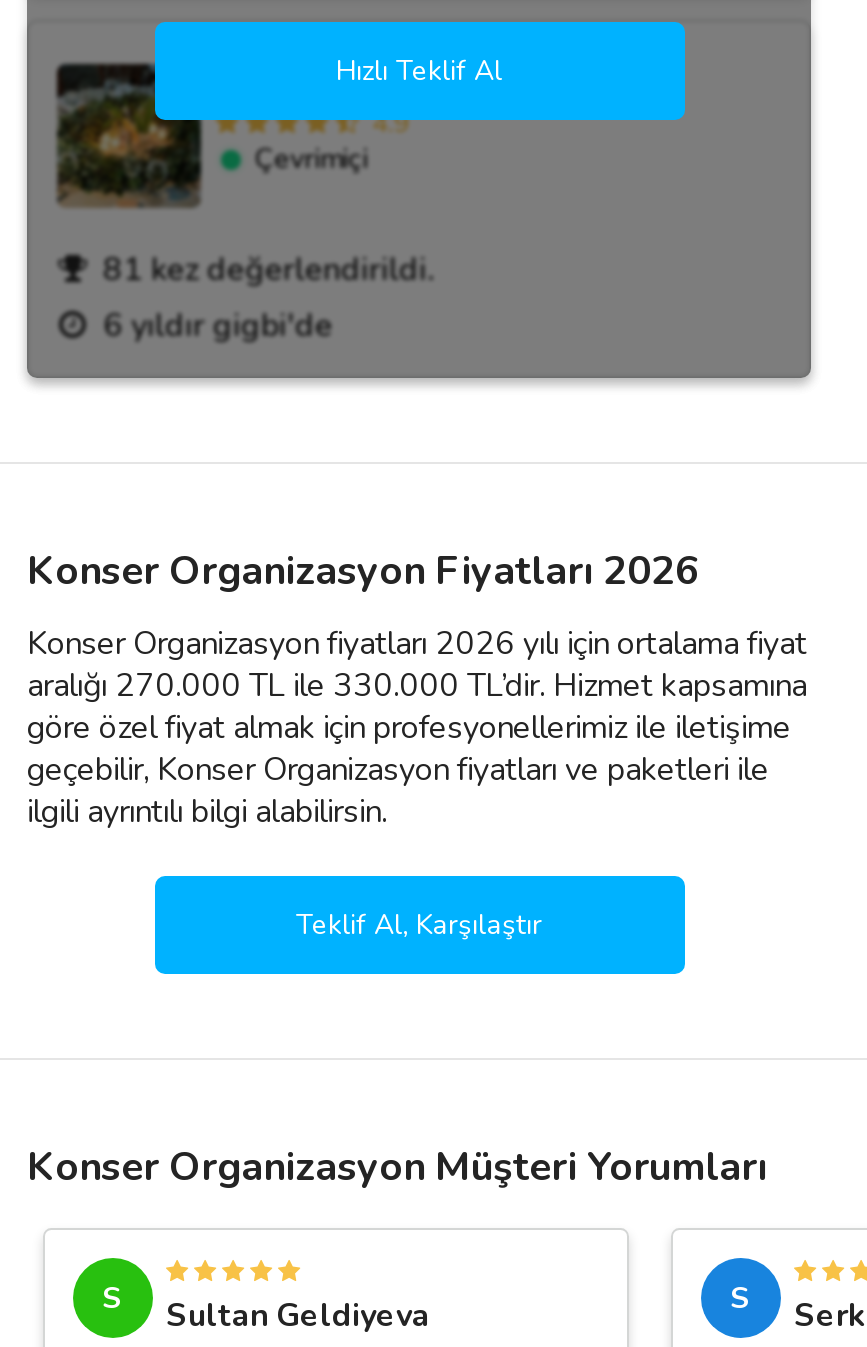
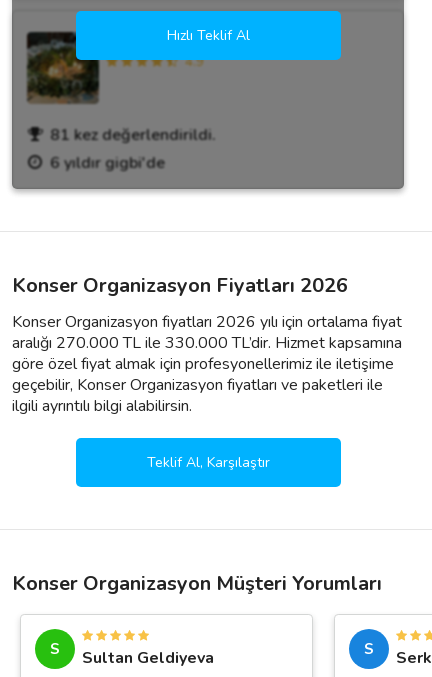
[254,140,368,178] Çevrimiçi -> none

